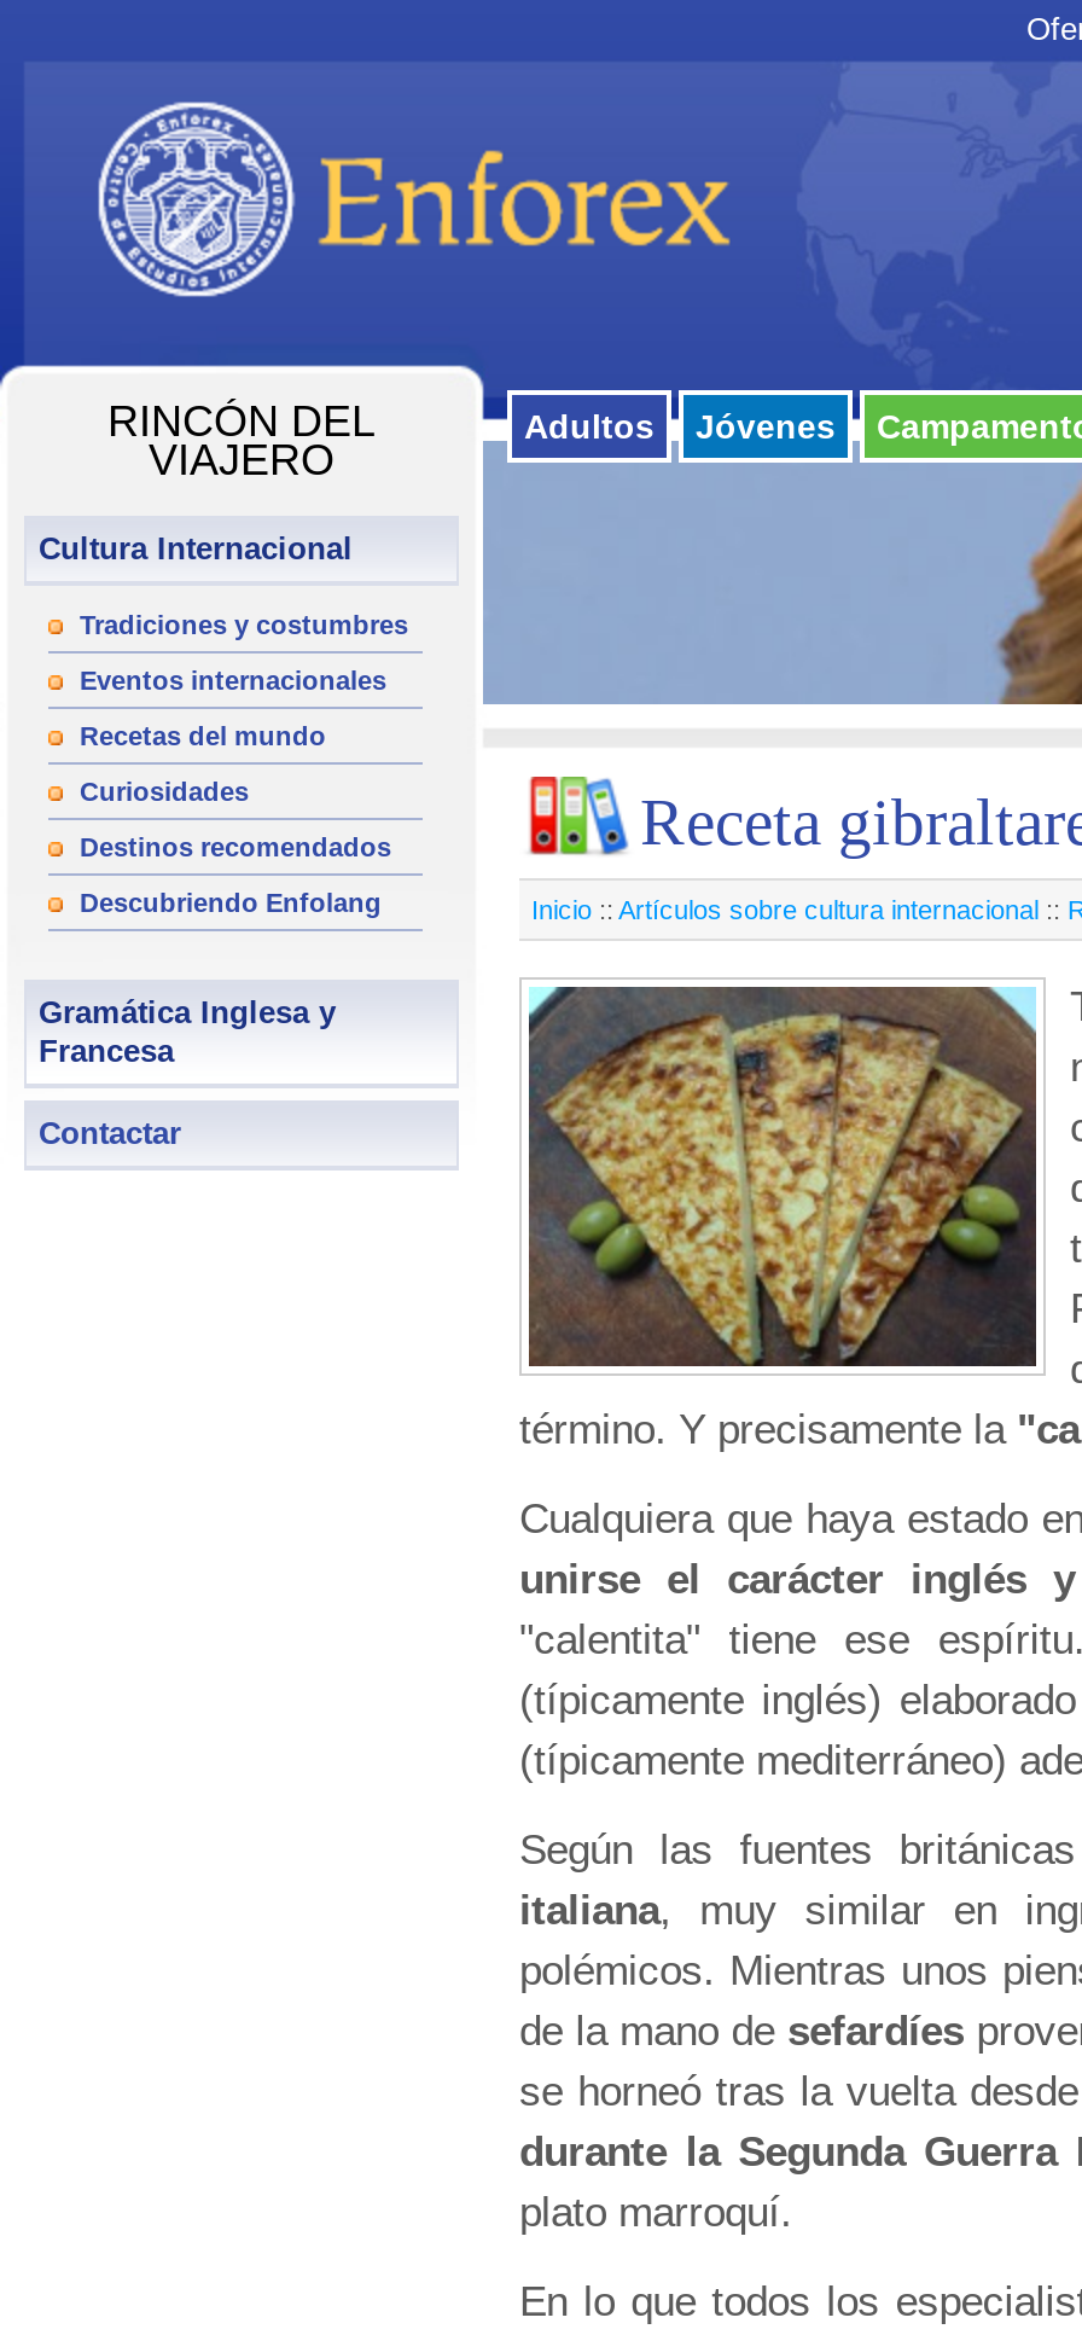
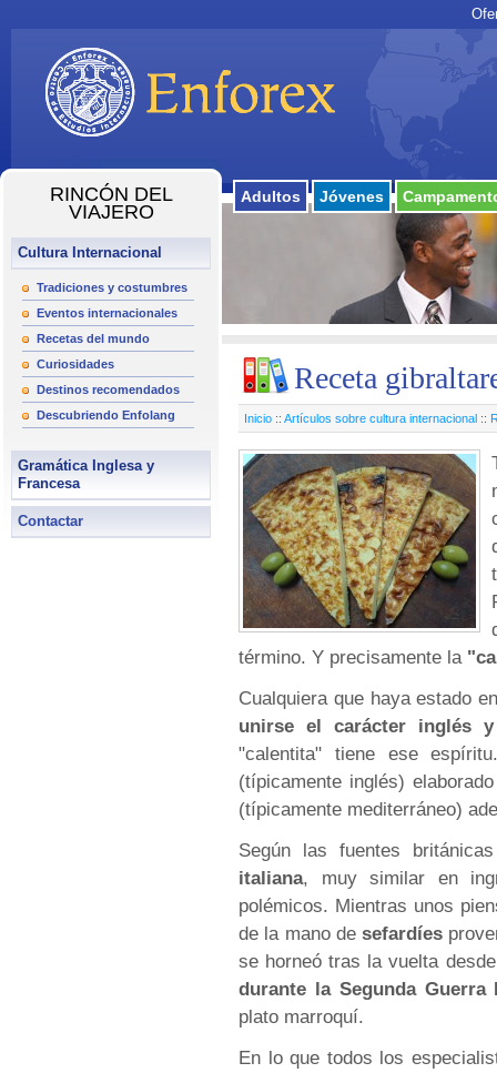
[483,441,1075,704] [image] -> [222,203,494,325] [image]

